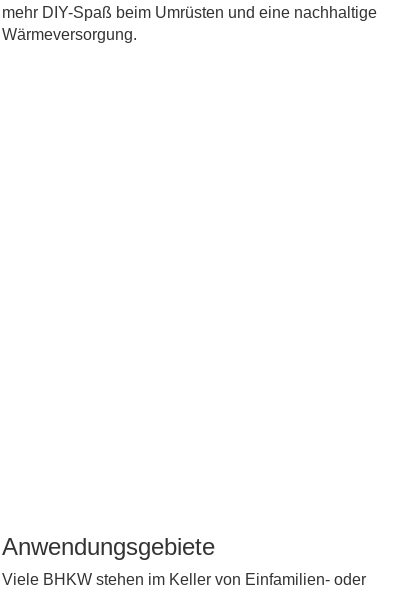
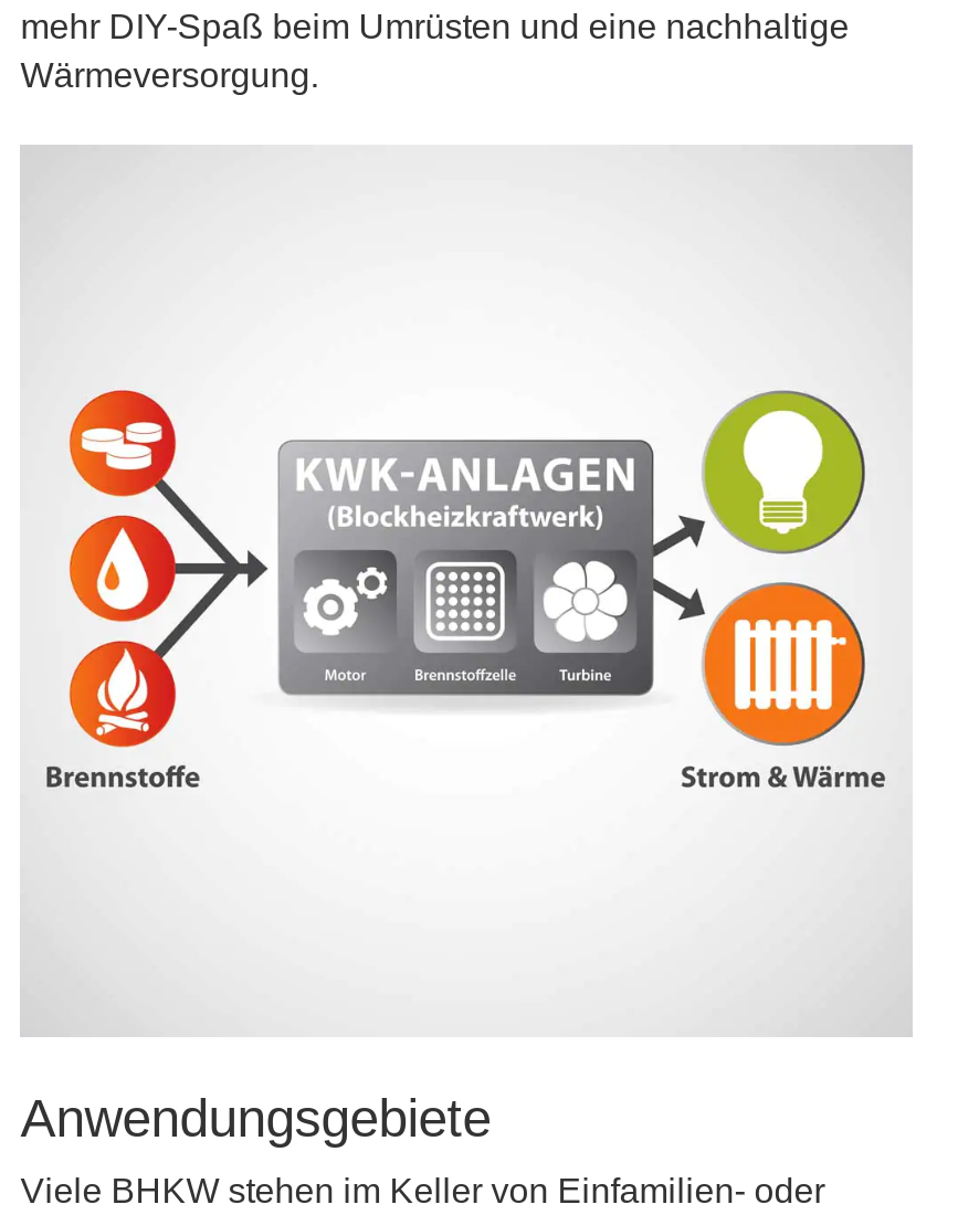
none -> [20,146,913,1036] [image]

